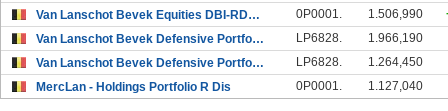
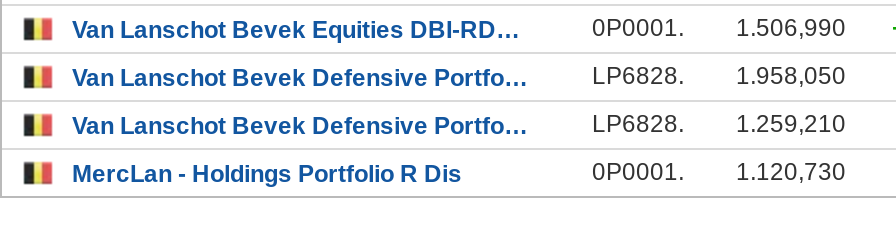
[296,31,423,45] LP6828. 1.966,190 -> [592,62,846,90] LP6828. 1.958,050
[296,55,423,69] LP6828. 1.264,450 -> [592,110,846,138] LP6828. 1.259,210
[296,79,423,93] 0P0001. 1.127,040 -> [592,158,846,186] 0P0001. 1.120,730

